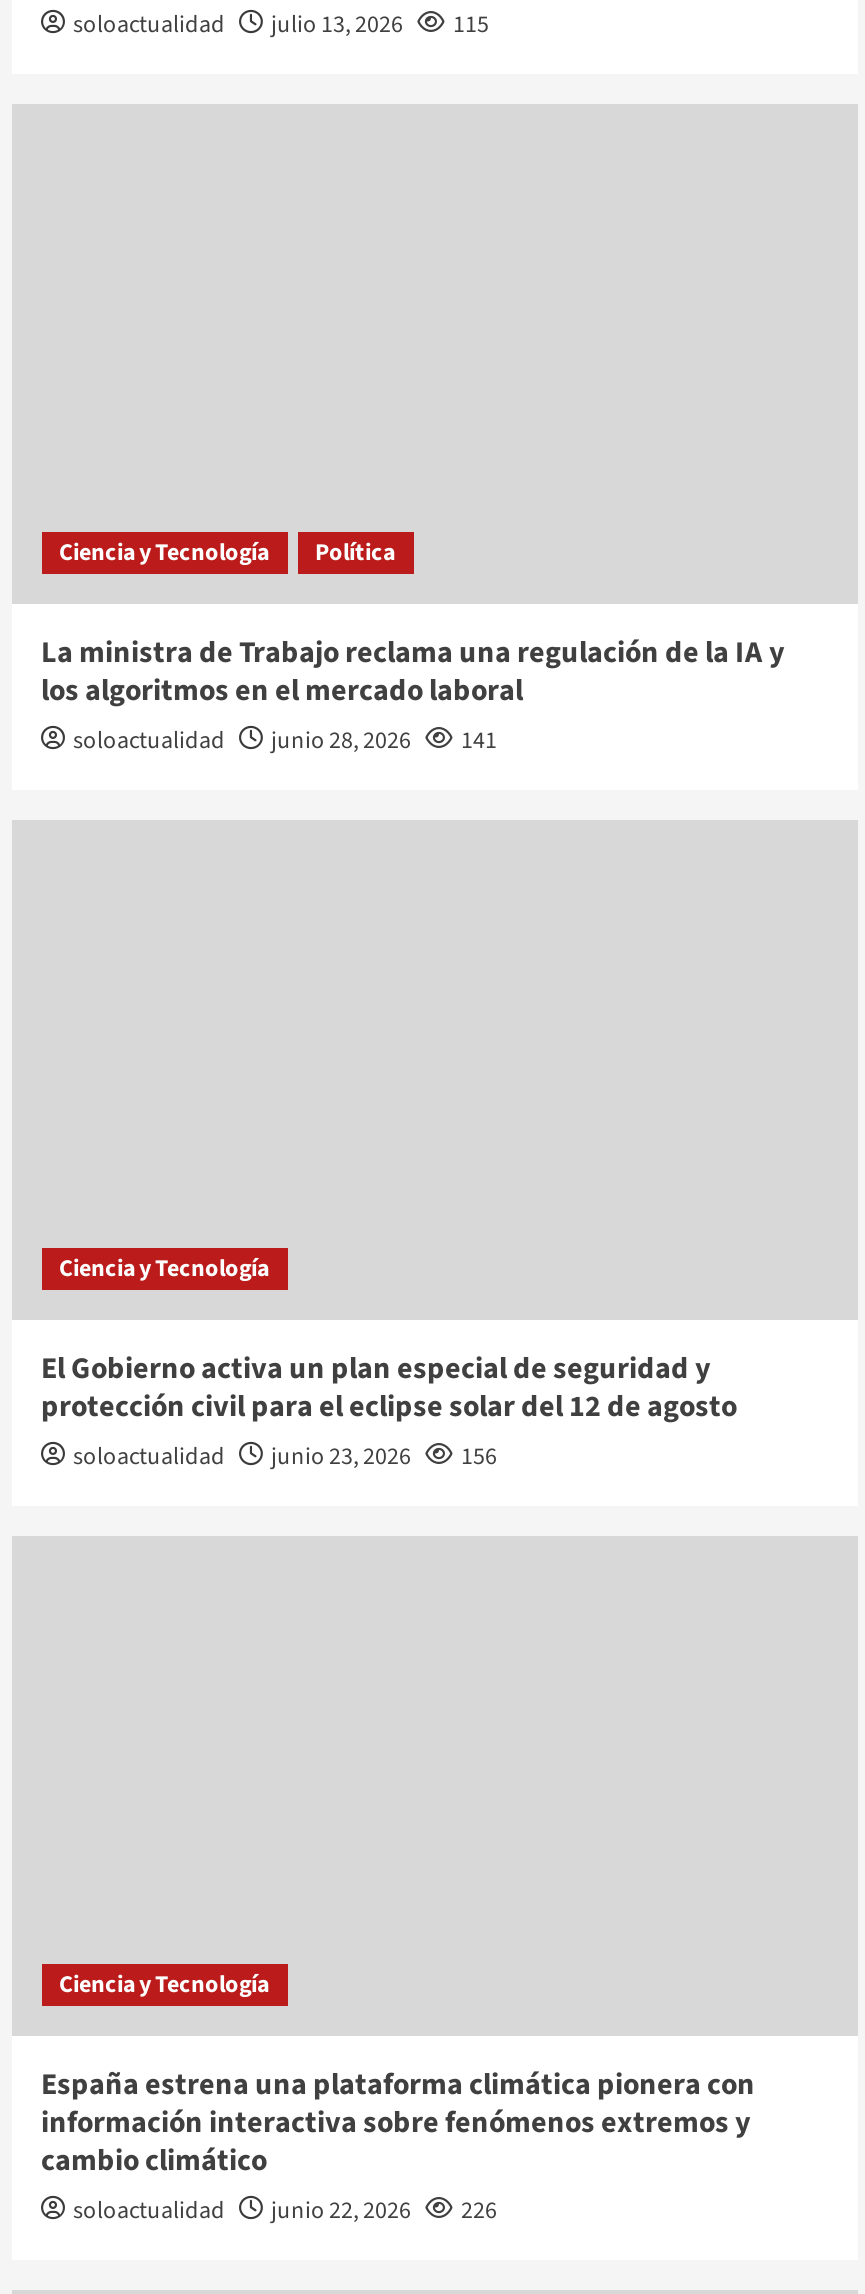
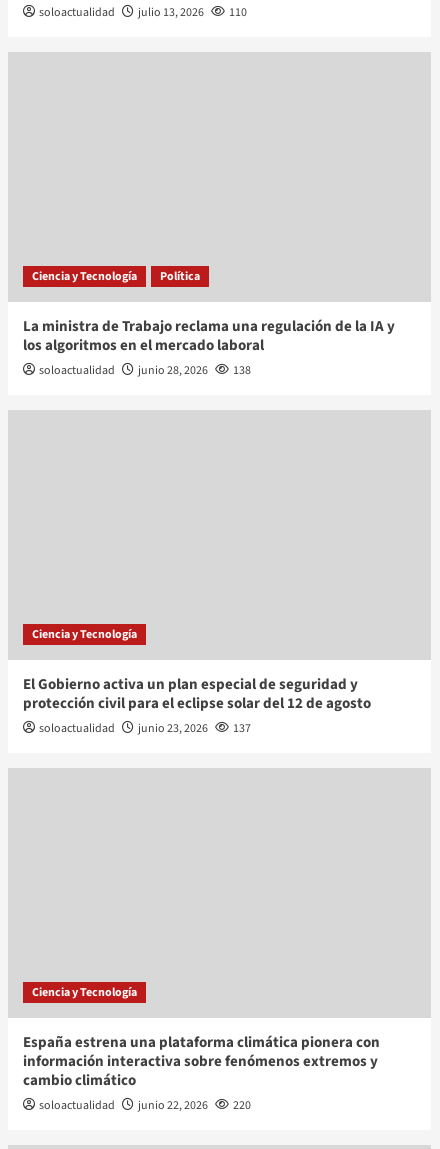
[73,7,489,41] soloactualidad julio 13, 2026 115 -> [38,4,246,21] soloactualidad julio 13, 2026 110
[73,723,497,757] soloactualidad junio 28, 2026 141 -> [38,362,250,379] soloactualidad junio 28, 2026 138
[73,1439,497,1473] soloactualidad junio 23, 2026 156 -> [38,720,250,737] soloactualidad junio 23, 2026 137
[73,2193,497,2227] soloactualidad junio 22, 2026 226 -> [38,1097,250,1114] soloactualidad junio 22, 2026 220

